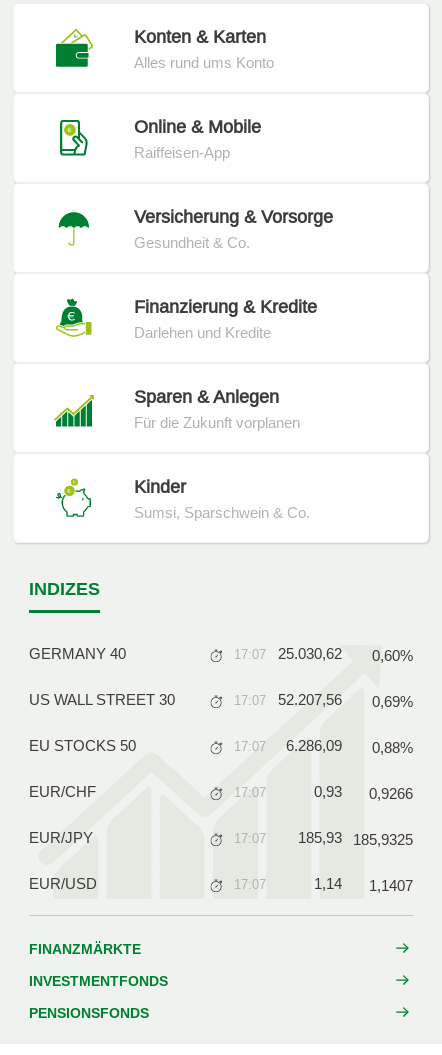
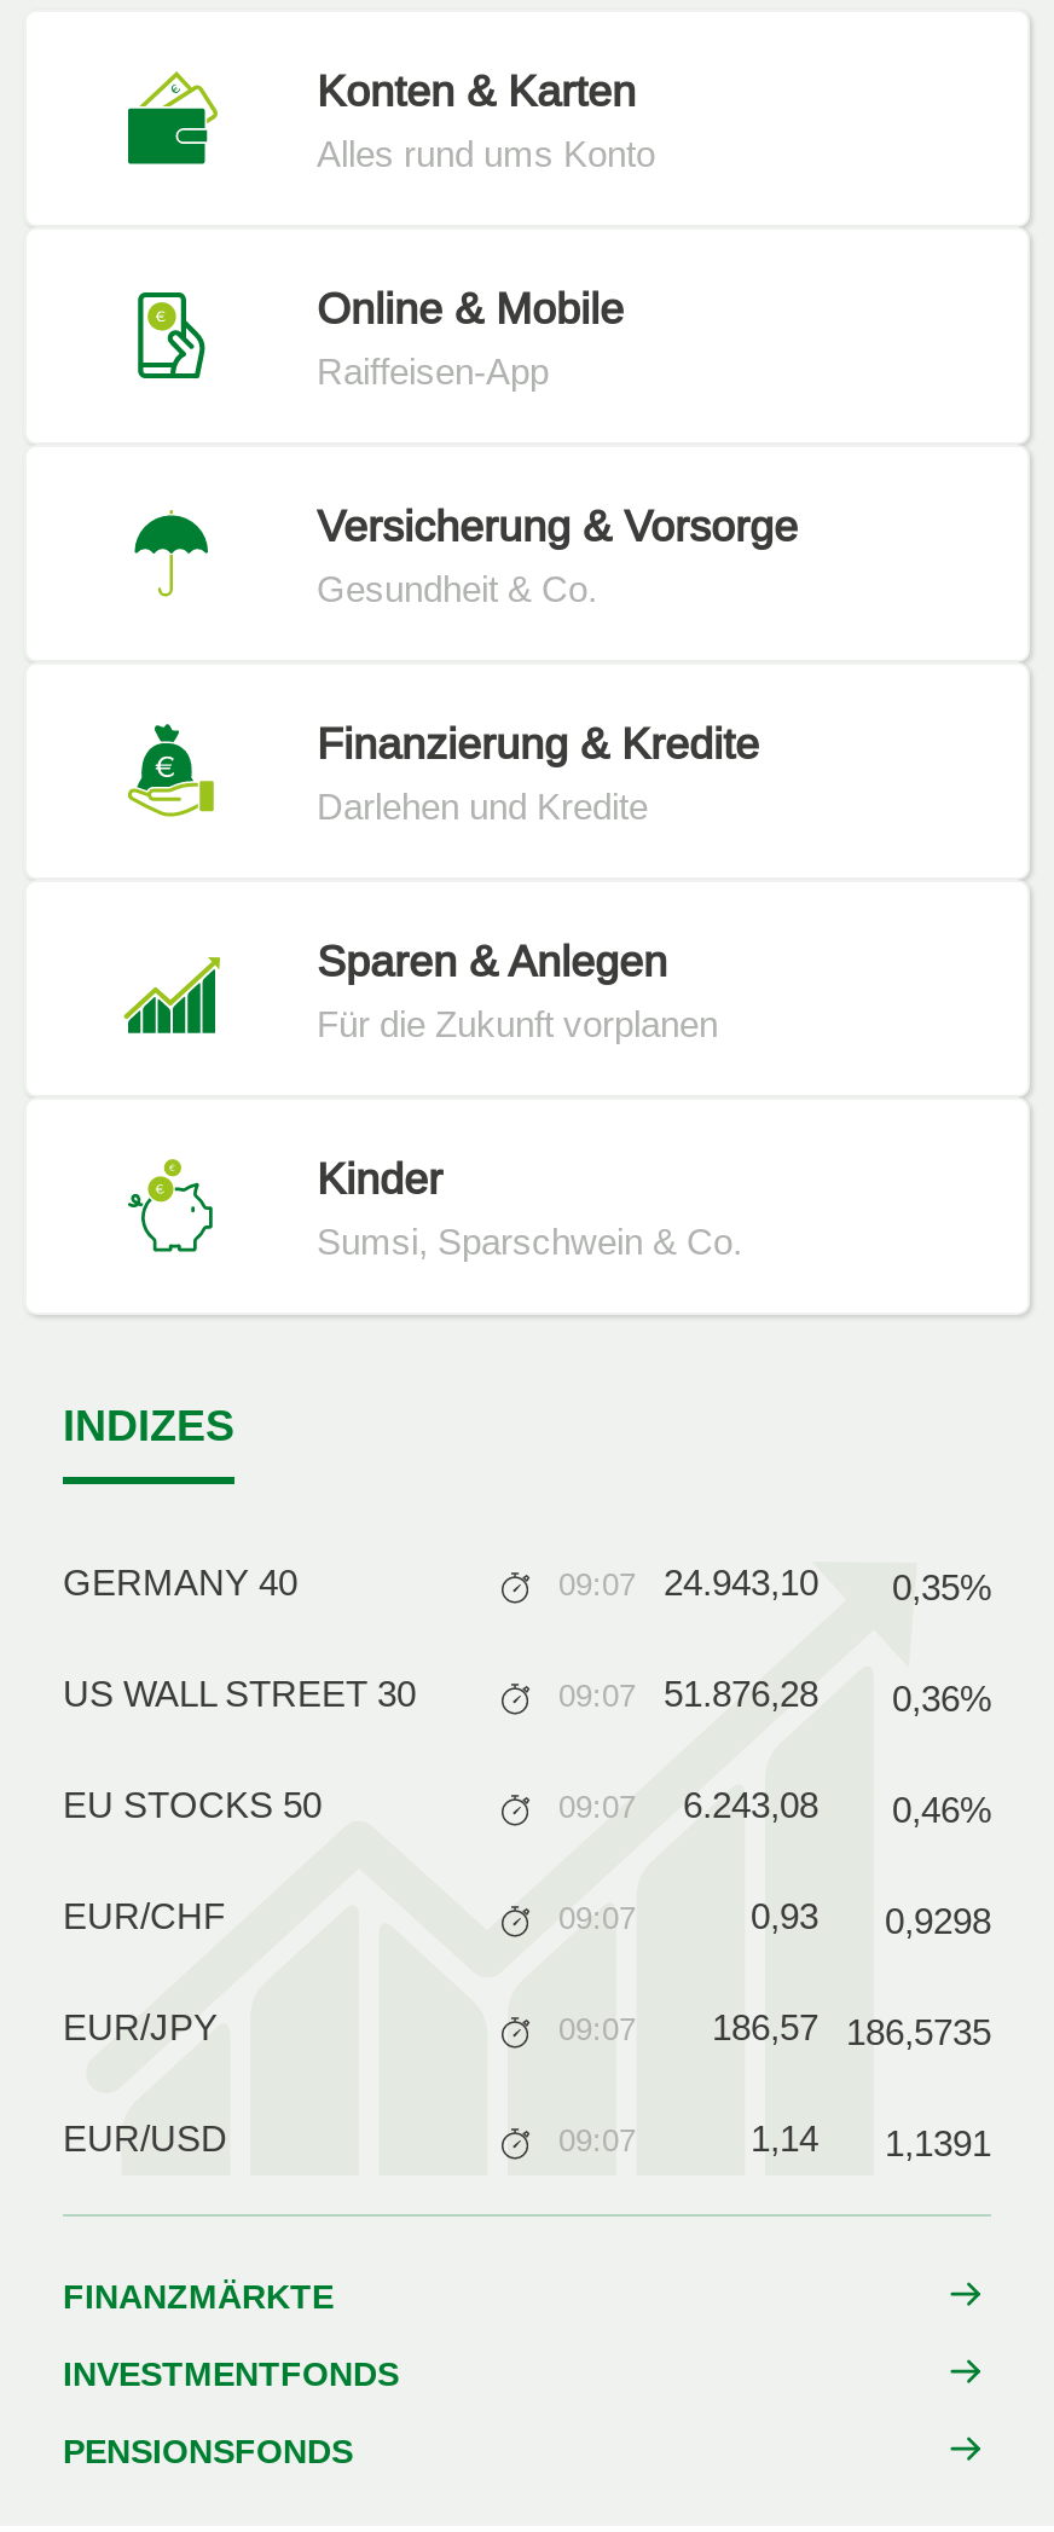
[234,646,266,662] 17:07 -> [558,1564,636,1603] 09:07
[277,645,341,662] 25.030,62 -> [664,1562,818,1603] 24.943,10
[372,647,413,664] 0,60% -> [892,1566,991,1607] 0,35%
[234,692,266,708] 17:07 -> [558,1675,636,1714] 09:07
[277,691,341,708] 52.207,56 -> [664,1673,818,1714] 51.876,28
[372,693,413,710] 0,69% -> [892,1678,991,1719] 0,36%
[234,738,266,754] 17:07 -> [558,1786,636,1825] 09:07
[285,737,341,754] 6.286,09 -> [683,1784,818,1825] 6.243,08
[372,739,413,756] 0,88% -> [892,1789,991,1830] 0,46%
[234,784,266,800] 17:07 -> [558,1897,636,1936] 09:07
[313,783,413,802] 0,93 0,9266 -> [751,1895,991,1941] 0,93 0,9298
[234,830,266,846] 17:07 -> [558,2009,636,2047] 09:07
[297,829,341,846] 185,93 -> [712,2006,818,2047] 186,57
[353,831,413,848] 185,9325 -> [846,2011,991,2052] 186,5735
[234,876,266,892] 17:07 -> [558,2120,636,2159] 09:07
[313,875,413,894] 1,14 1,1407 -> [751,2117,991,2163] 1,14 1,1391

